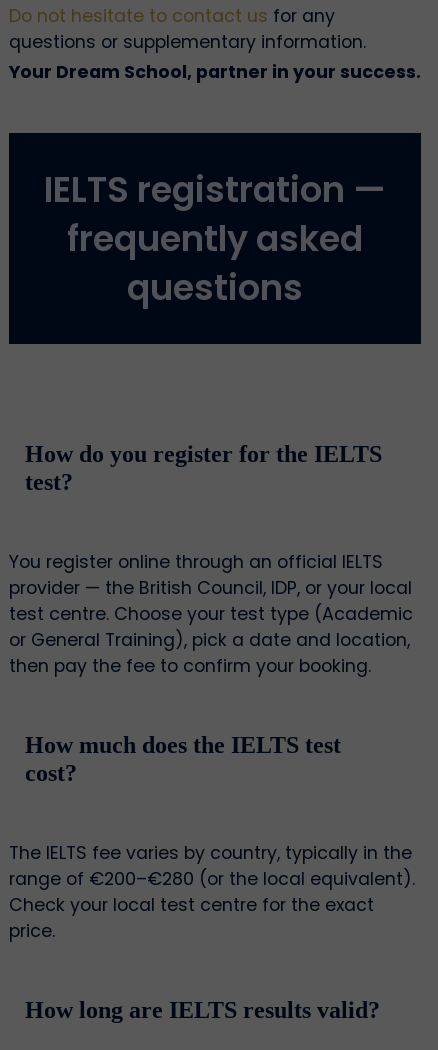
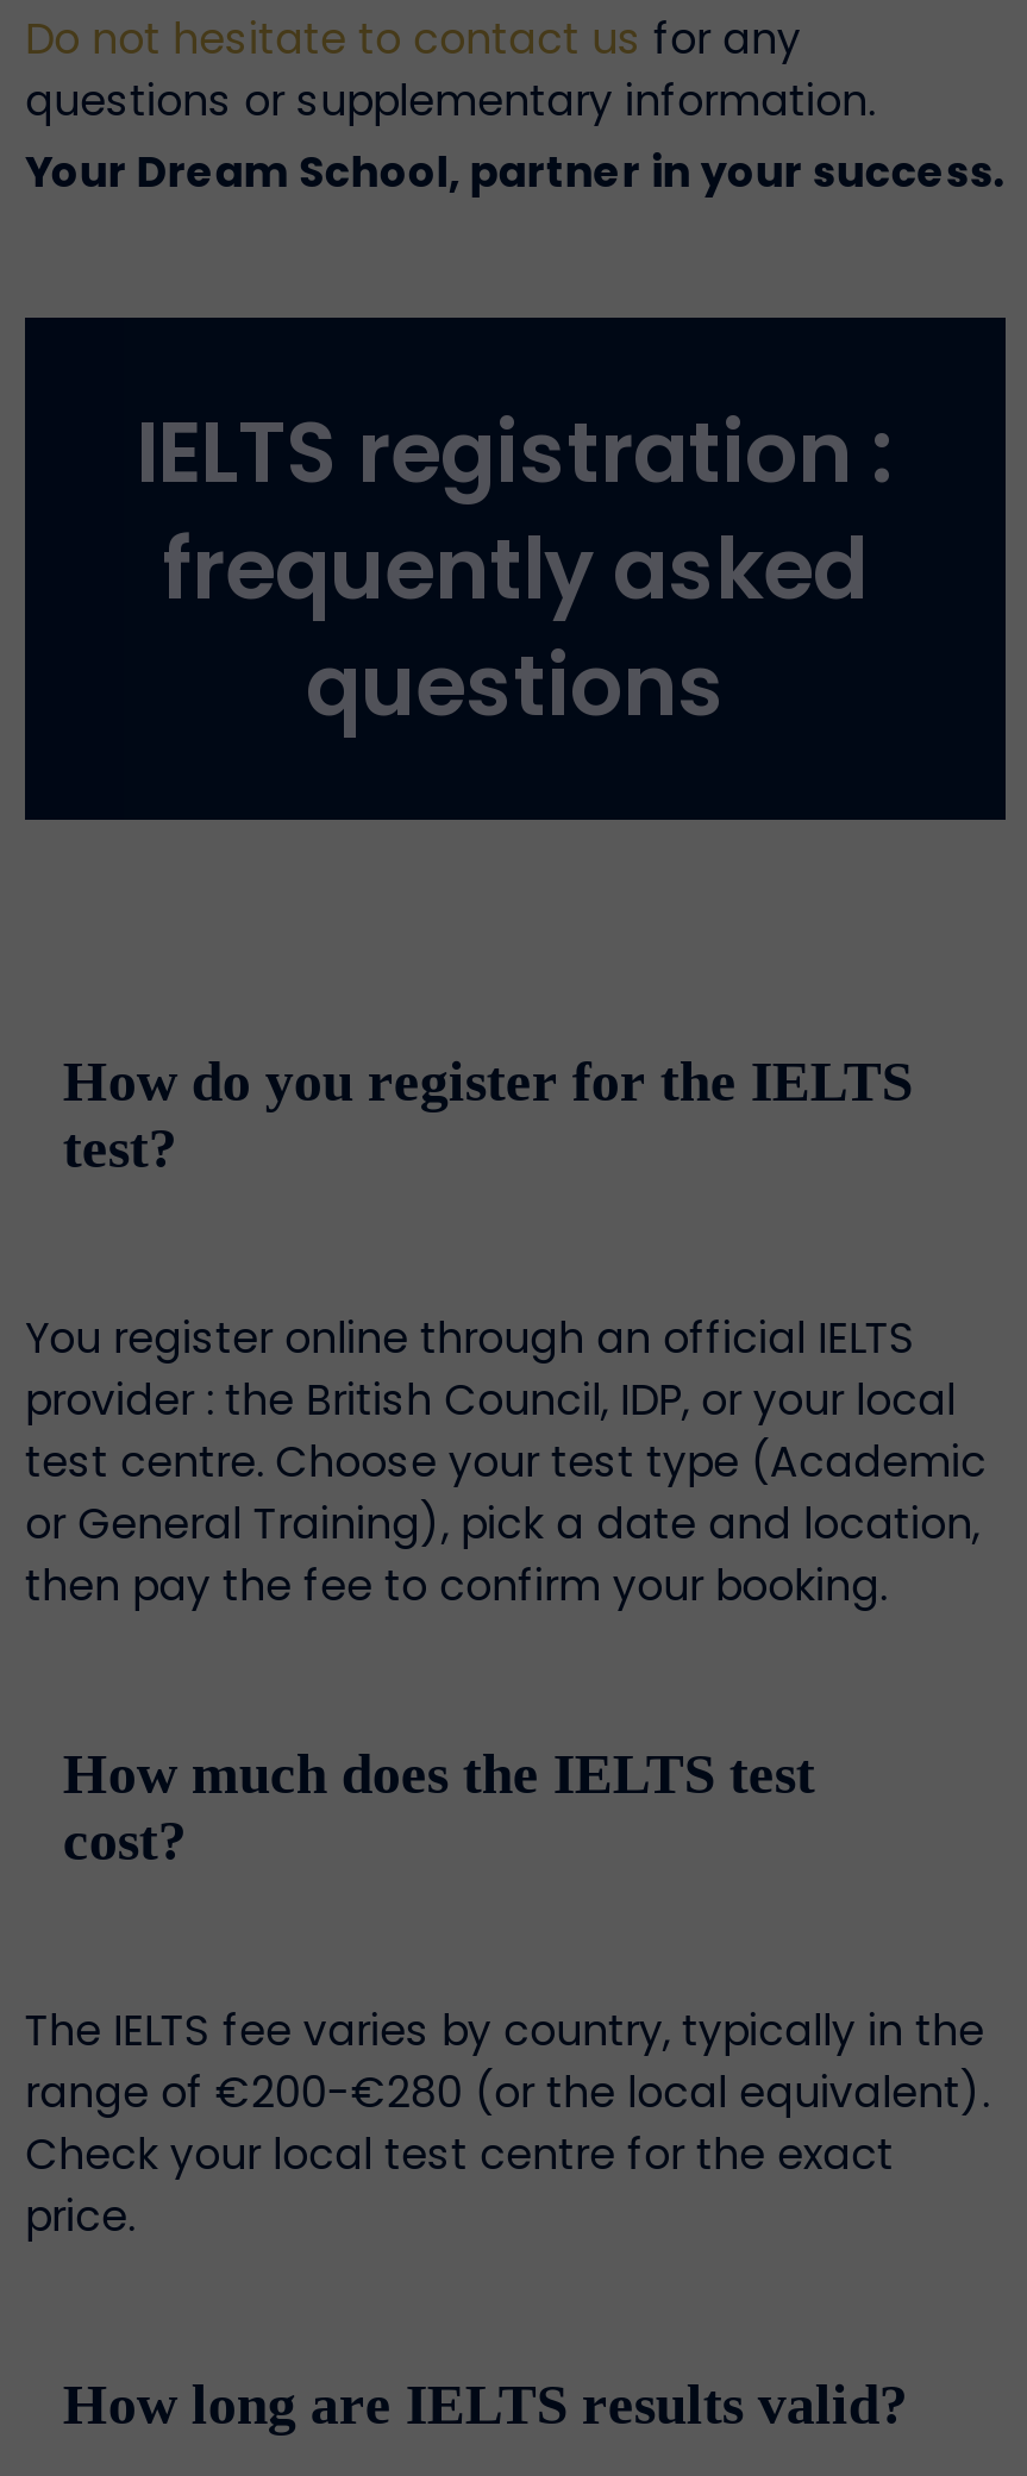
[44,165,386,214] IELTS registration — -> [136,394,895,510] IELTS registration :
[9,576,412,600] provider — the British Council, IDP, or your local -> [25,1371,955,1428] provider : the British Council, IDP, or your local
[9,867,415,891] range of €200–€280 (or the local equivalent). -> [25,2063,989,2120] range of €200-€280 (or the local equivalent).

